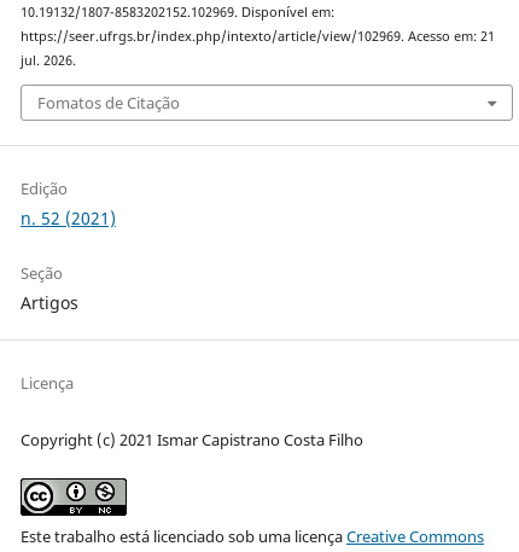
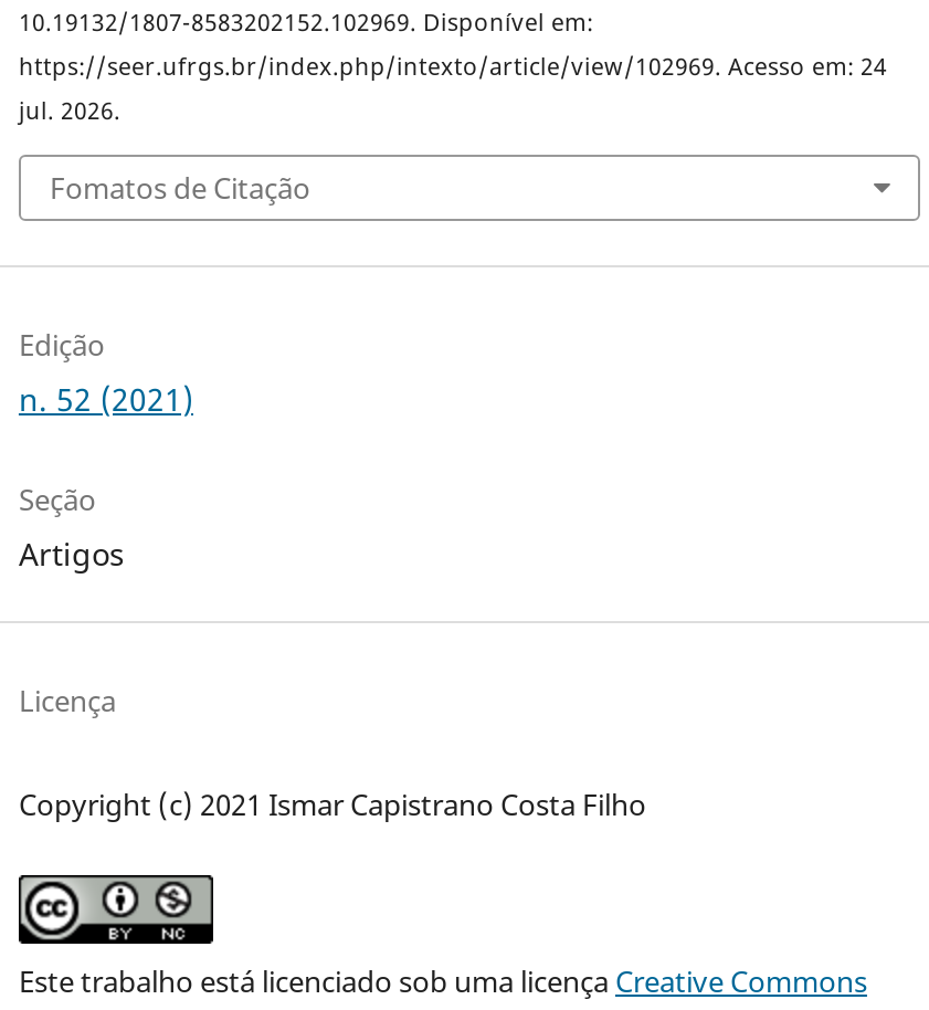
[21,28,495,44] https://seer.ufrgs.br/index.php/intexto/article/view/102969. Acesso em: 21 -> [19,50,887,81] https://seer.ufrgs.br/index.php/intexto/article/view/102969. Acesso em: 24

